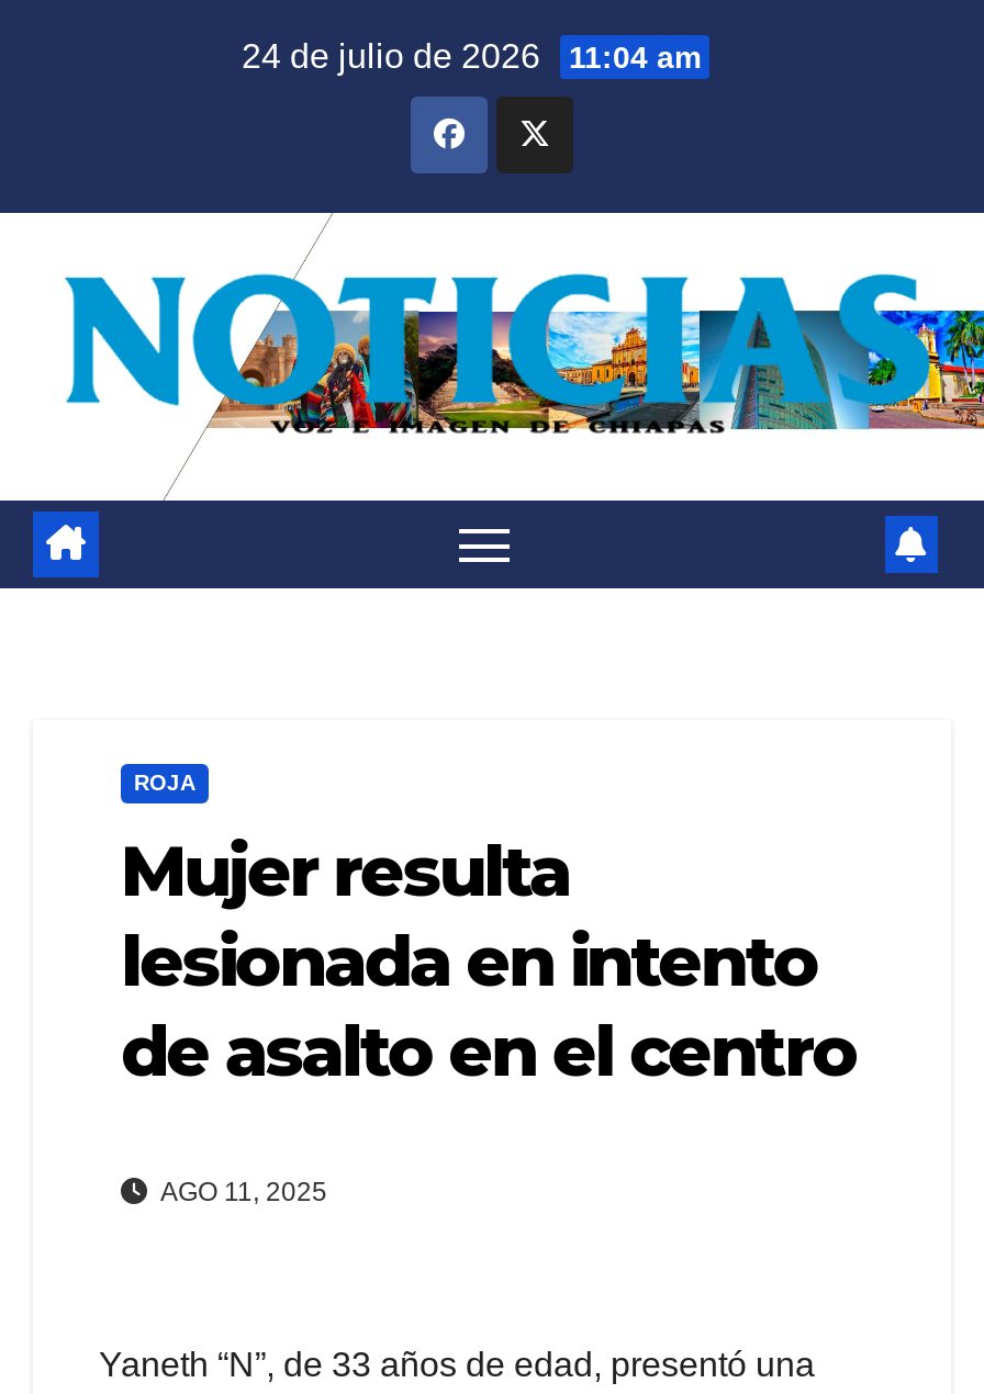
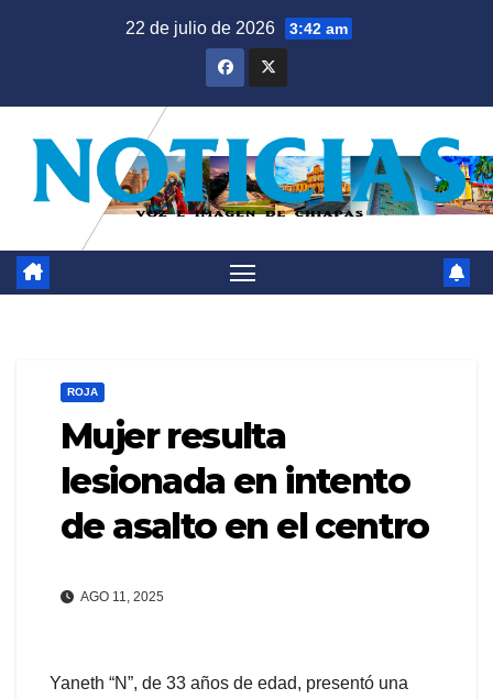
[242,37,701,75] 24 de julio de 2026 11:04 am -> [125,19,347,37] 22 de julio de 2026 3:42 am

